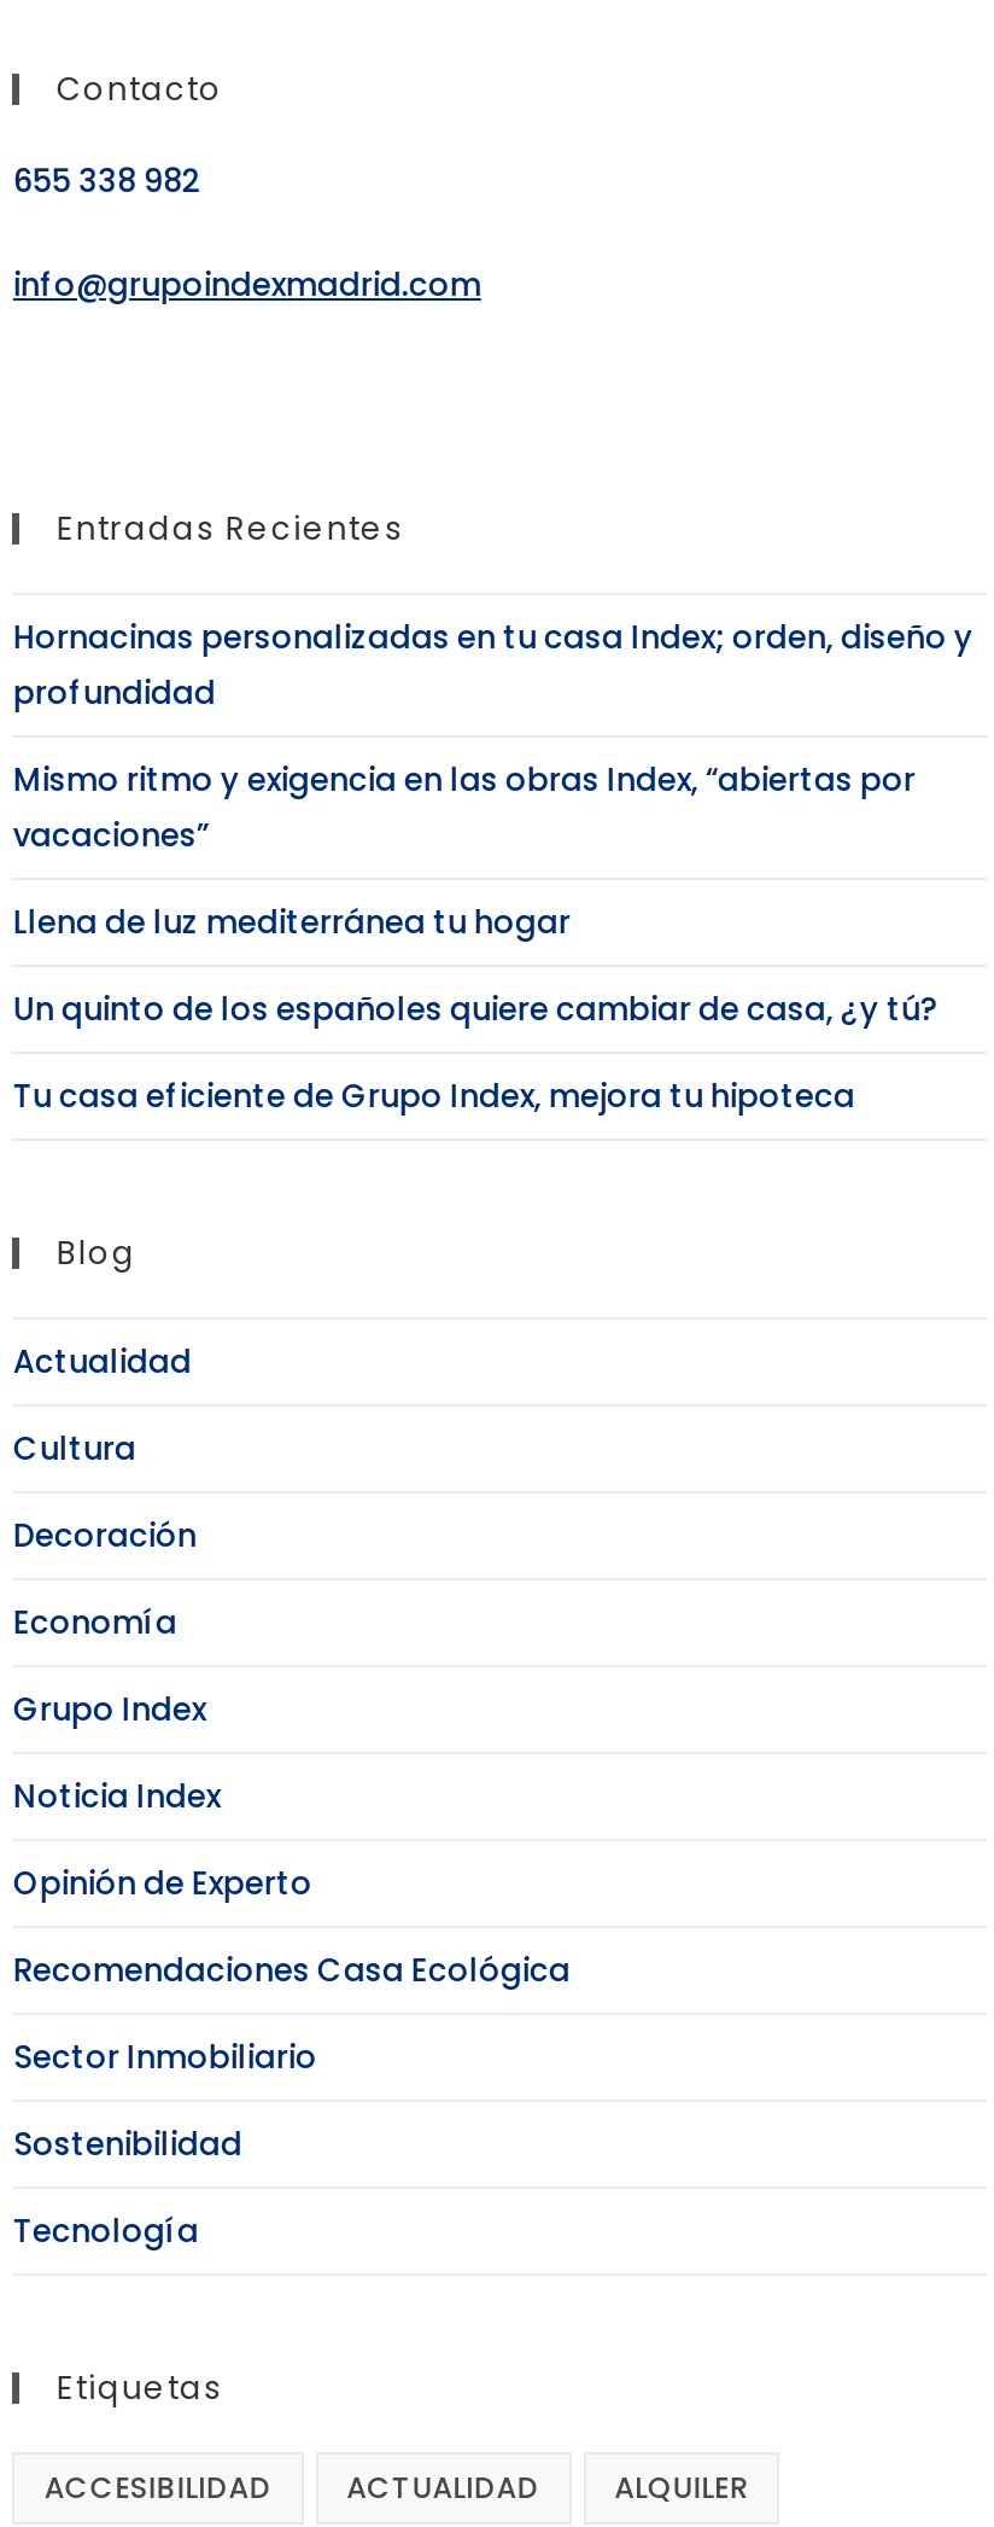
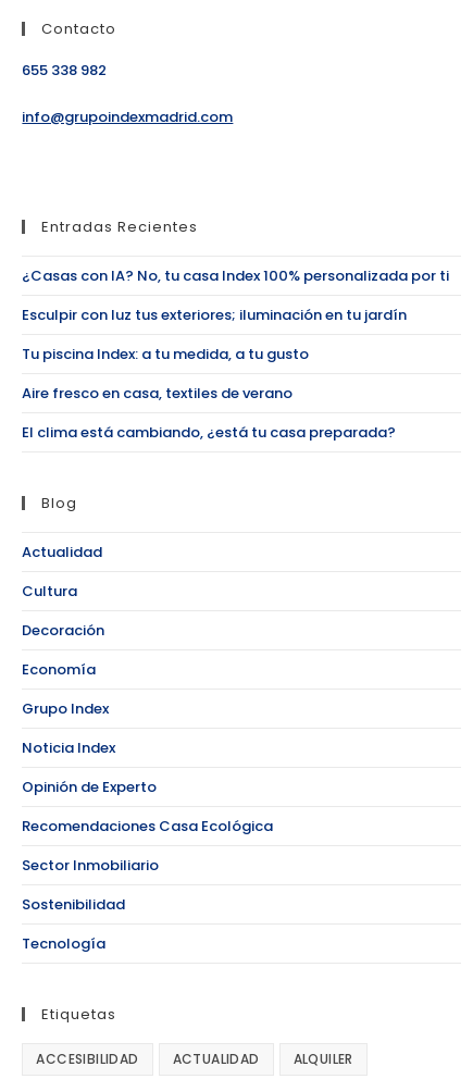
[13,614,973,715] Hornacinas personalizadas en tu casa Index; orden, diseño y | profundidad -> [22,265,450,286] ¿Casas con IA? No, tu casa Index 100% personalizada por ti
[13,757,915,858] Mismo ritmo y exigencia en las obras Index, “abiertas por | vacaciones” -> [22,304,407,325] Esculpir con luz tus exteriores; iluminación en tu jardín
[13,899,570,945] Llena de luz mediterránea tu hogar -> [22,343,309,364] Tu piscina Index: a tu medida, a tu gusto
[13,986,939,1032] Un quinto de los españoles quiere cambiar de casa, ¿y tú? -> [22,383,293,403] Aire fresco en casa, textiles de verano
[13,1073,855,1119] Tu casa eficiente de Grupo Index, mejora tu hipoteca -> [22,422,396,442] El clima está cambiando, ¿está tu casa preparada?

